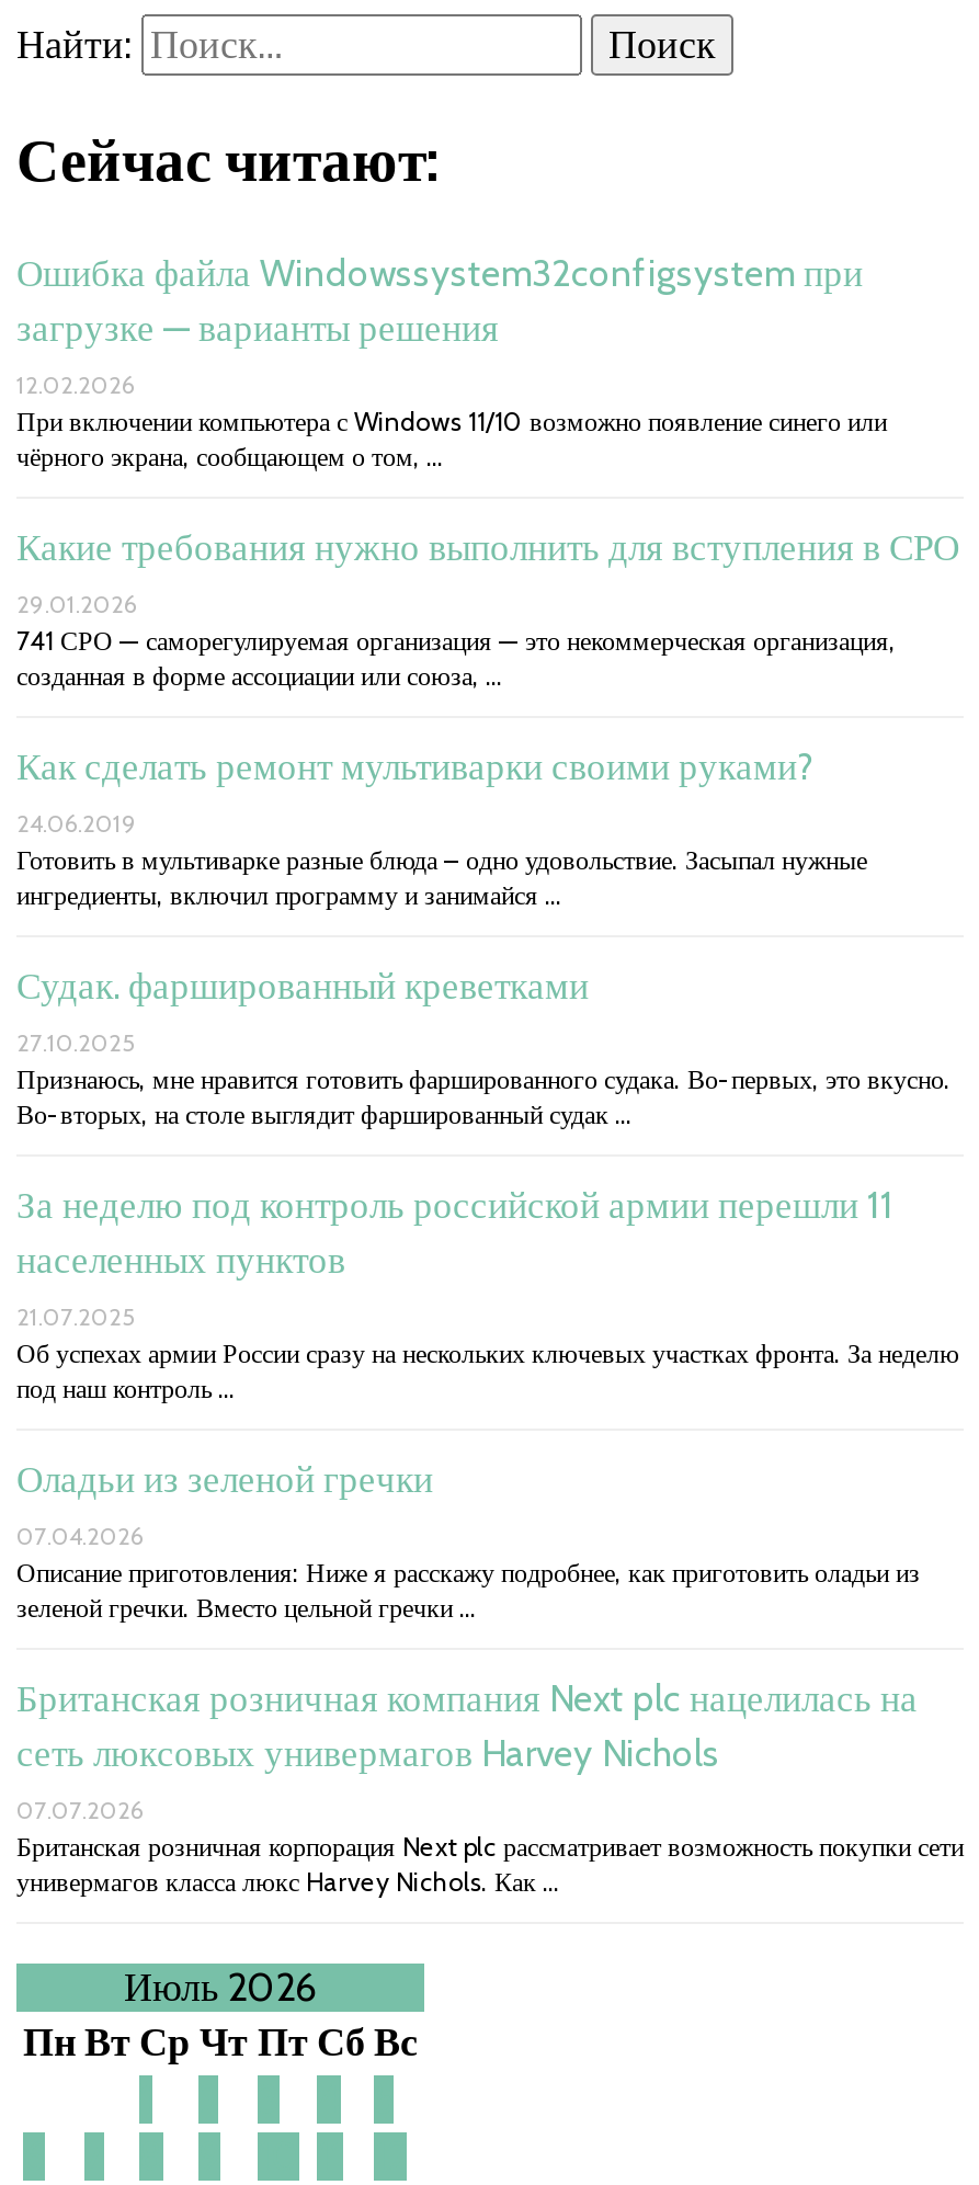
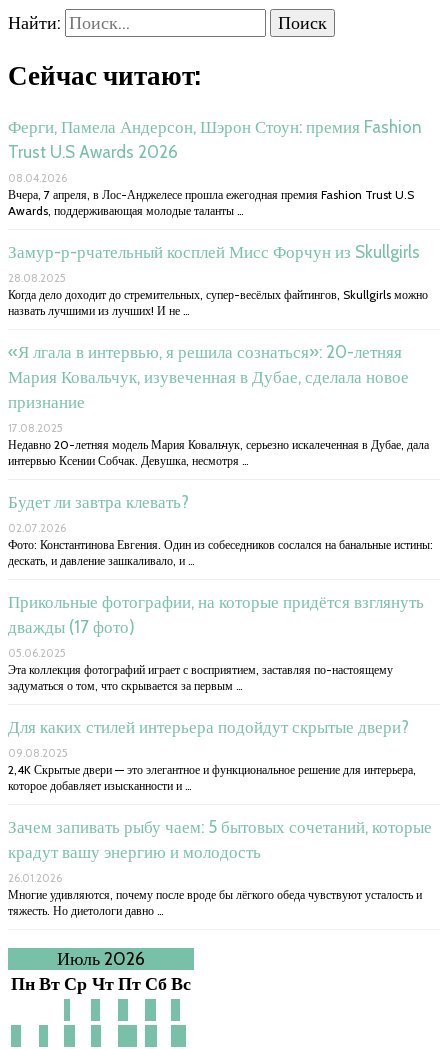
[16,250,887,472] Ошибка файла Windowssystem32configsystem при | загрузке — варианты решения | 12.02.2026 | При включении компьютера с Windows 11/10 возможно появление синего или | чёрного экрана, сообщающем о том, … -> [8,117,422,218] Ферги, Памела Андерсон, Шэрон Стоун: премия Fashion | Trust U.S Awards 2026 | 08.04.2026 | Вчера, 7 апреля, в Лос-Анджелесе прошла ежегодная премия Fashion Trust U.S | Awards, поддерживающая молодые таланты …
[16,524,959,691] Какие требования нужно выполнить для вступления в СРО | 29.01.2026 | 741 СРО — саморегулируемая организация — это некоммерческая организация, | созданная в форме ассоциации или союза, … -> [8,242,428,318] Замур-р-рчательный косплей Мисс Форчун из Skullgirls | 28.08.2025 | Когда дело доходит до стремительных, супер-весёлых файтингов, Skullgirls можно | назвать лучшими из лучших! И не …
[16,744,867,910] Как сделать ремонт мультиварки своими руками? | 24.06.2019 | Готовить в мультиварке разные блюда – одно удовольствие. Засыпал нужные | ингредиенты, включил программу и занимайся … -> [8,342,429,468] «Я лгала в интервью, я решила сознаться»: 20-летняя | Мария Ковальчук, изувеченная в Дубае, сделала новое | признание | 17.08.2025 | Недавно 20-летняя модель Мария Ковальчук, серьезно искалеченная в Дубае, дала | интервью Ксении Собчак. Девушка, несмотря …
[16,963,950,1129] Судак. фаршированный креветками | 27.10.2025 | Признаюсь, мне нравится готовить фаршированного судака. Во-первых, это вкусно. | Во-вторых, на столе выглядит фаршированный судак … -> [8,492,433,568] Будет ли завтра клевать? | 02.07.2026 | Фото: Константинова Евгения. Один из собеседников сослался на банальные истины: | дескать, и давление зашкаливало, и …
[16,1182,959,1404] За неделю под контроль российской армии перешли 11 | населенных пунктов | 21.07.2025 | Об успехах армии России сразу на нескольких ключевых участках фронта. За неделю | под наш контроль … -> [8,592,424,693] Прикольные фотографии, на которые придётся взглянуть | дважды (17 фото) | 05.06.2025 | Эта коллекция фотографий играет с восприятием, заставляя по-настоящему | задуматься о том, что скрывается за первым …
[16,1456,920,1623] Оладьи из зеленой гречки | 07.04.2026 | Описание приготовления: Ниже я расскажу подробнее, как приготовить оладьи из | зеленой гречки. Вместо цельной гречки … -> [8,717,416,793] Для каких стилей интерьера подойдут скрытые двери? | 09.08.2025 | 2,4K Скрытые двери — это элегантное и функциональное решение для интерьера, | которое добавляет изысканности и …
[16,1675,964,1897] Британская розничная компания Next plc нацелилась на | сеть люксовых универмагов Harvey Nichols | 07.07.2026 | Британская розничная корпорация Next plc рассматривает возможность покупки сети | универмагов класса люкс Harvey Nichols. Как … -> [8,817,432,918] Зачем запивать рыбу чаем: 5 бытовых сочетаний, которые | крадут вашу энергию и молодость | 26.01.2026 | Многие удивляются, почему после вроде бы лёгкого обеда чувствуют усталость и | тяжесть. Но диетологи давно …

